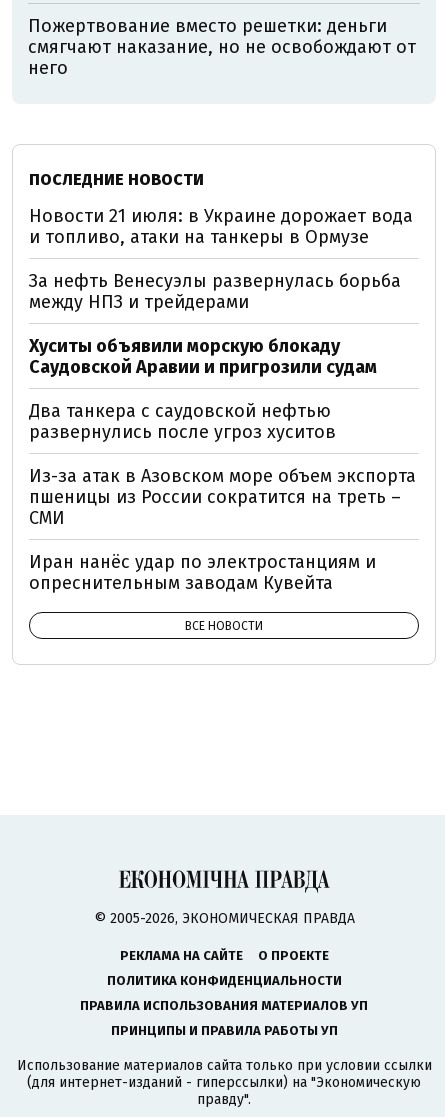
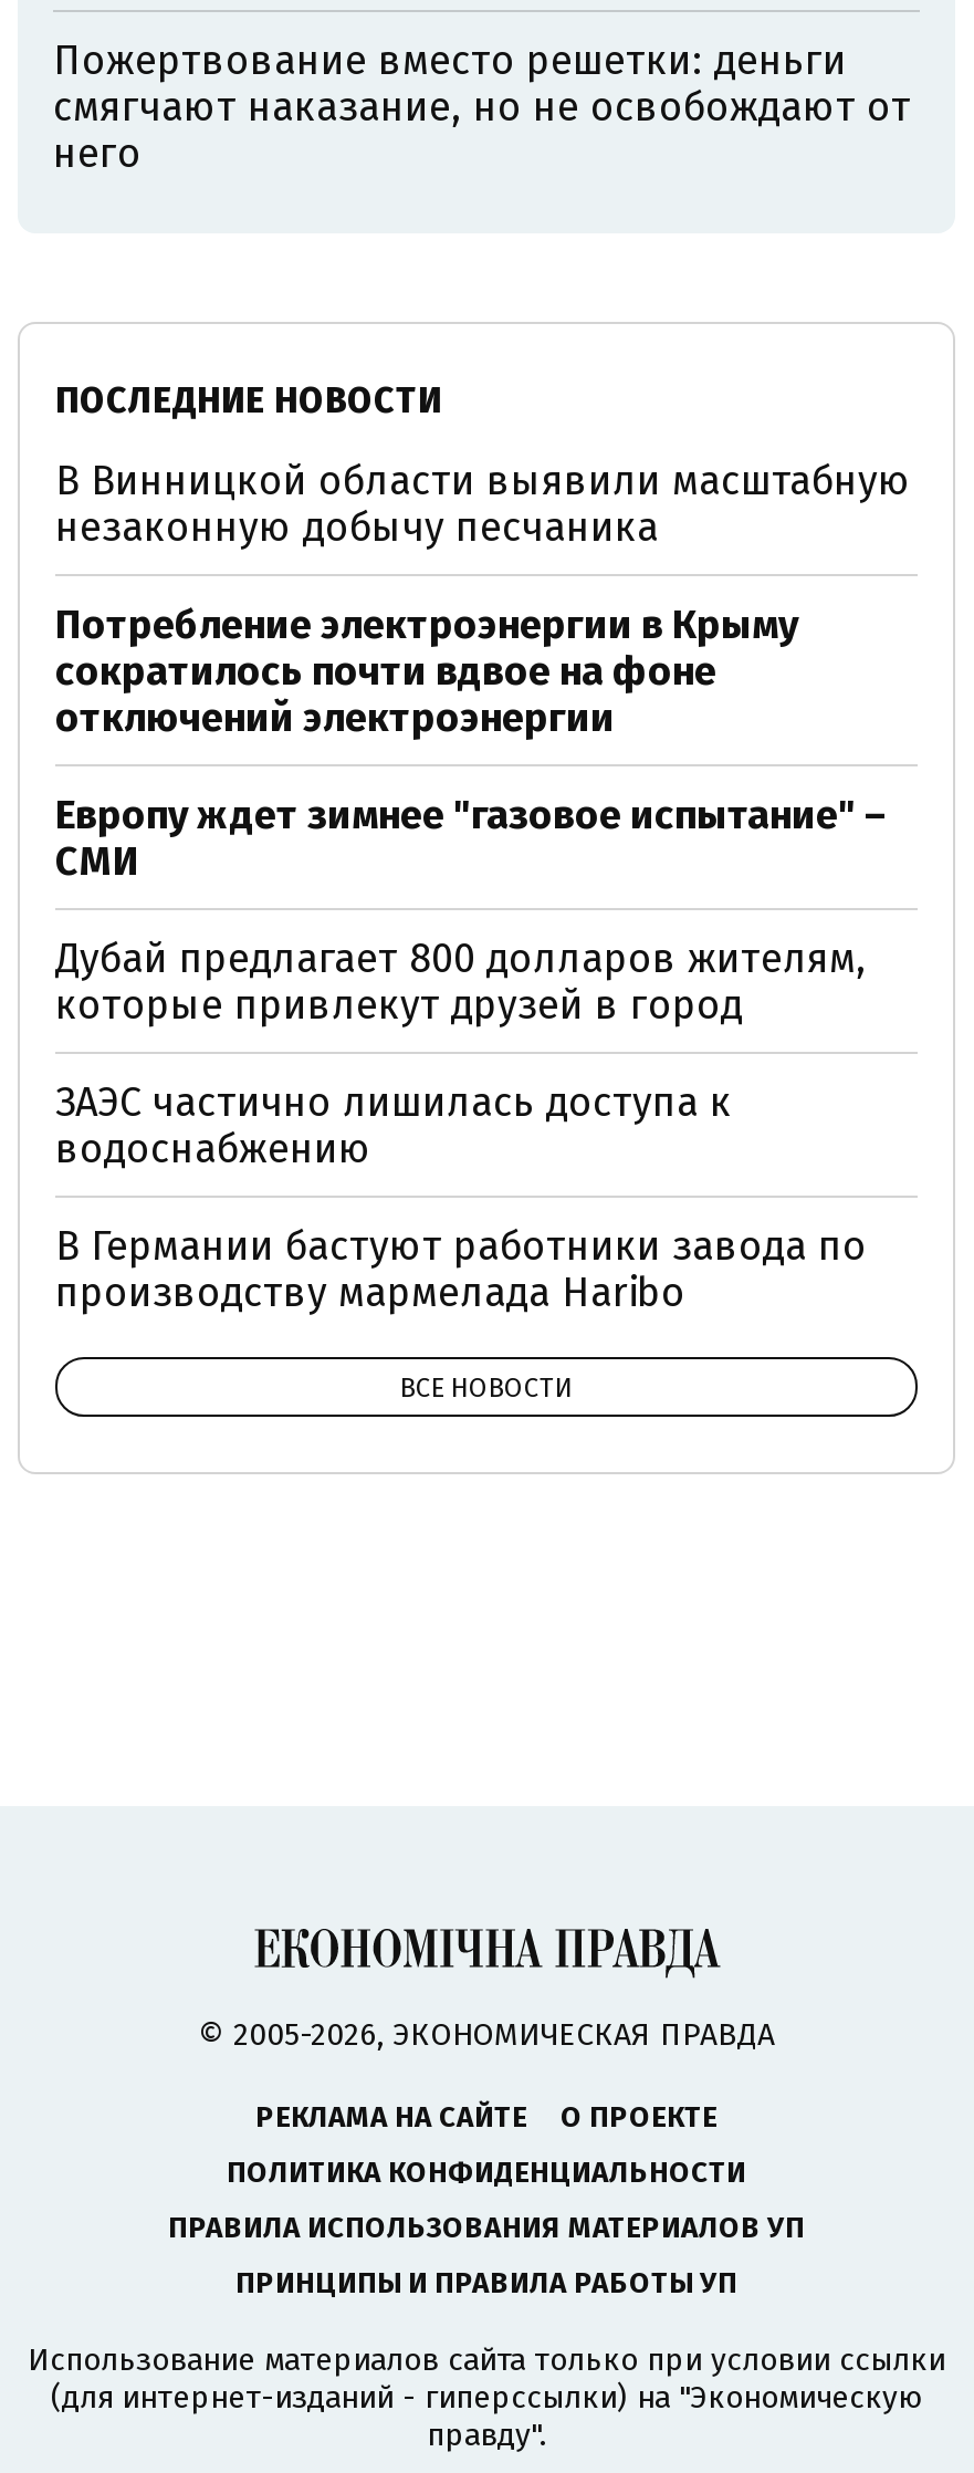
[29,205,416,508] Новости 21 июля: в Украине дорожает вода | и топливо, атаки на танкеры в Ормузе | За нефть Венесуэлы развернулась борьба | между НПЗ и трейдерами | Хуситы объявили морскую блокаду | Саудовской Аравии и пригрозили судам | Два танкера с саудовской нефтью | развернулись после угроз хуситов | Из-за атак в Азовском море объем экспорта | пшеницы из России сократится на треть – -> [55,457,911,839] В Винницкой области выявили масштабную | незаконную добычу песчаника | Потребление электроэнергии в Крыму | сократилось почти вдвое на фоне | отключений электроэнергии | Европу ждет зимнее "газовое испытание" –
moved [29,507,65,529] -> [55,837,139,886]: СМИ
[29,551,376,594] Иран нанёс удар по электростанциям и | опреснительным заводам Кувейта -> [55,935,867,1317] Дубай предлагает 800 долларов жителям, | которые привлекут друзей в город | ЗАЭС частично лишилась доступа к | водоснабжению | В Германии бастуют работники завода по | производству мармелада Haribo

